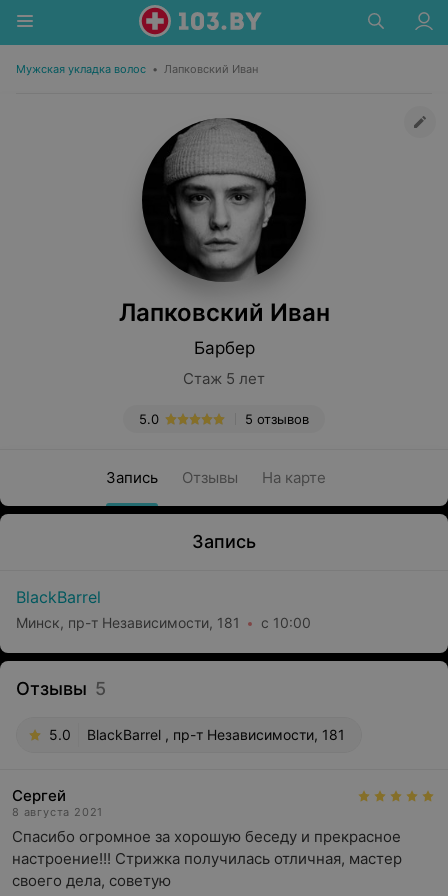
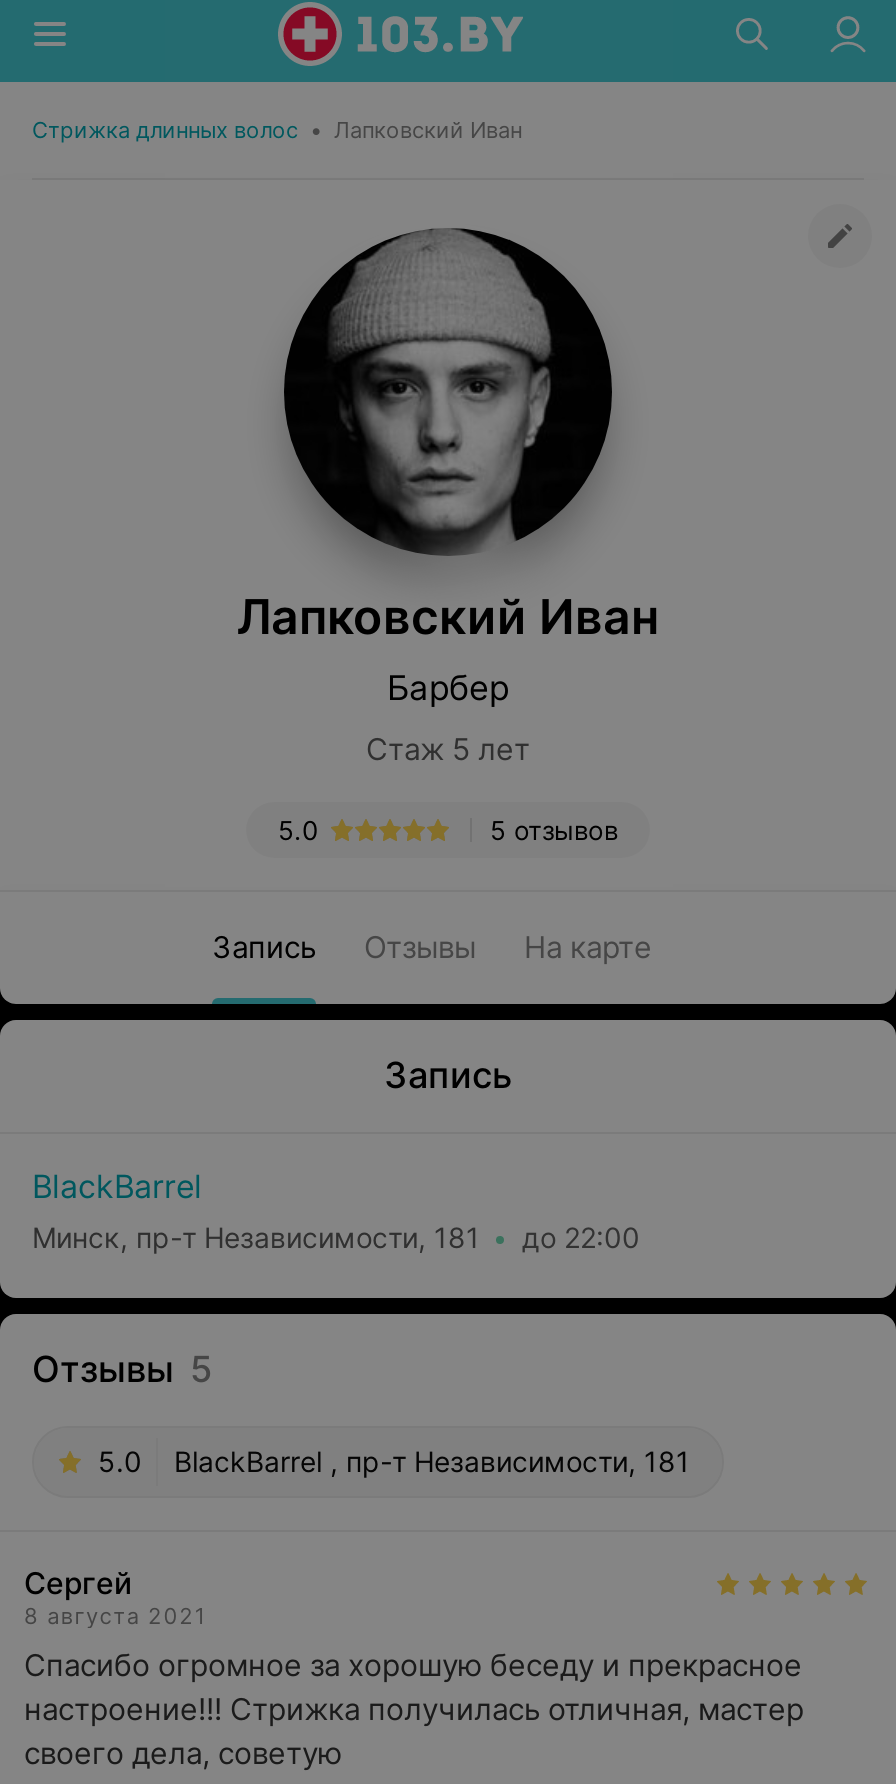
[16,62,258,76] Мужская укладка волос • Лапковский Иван -> [32,116,522,144] Стрижка длинных волос • Лапковский Иван
[16,614,311,631] Минск, пр-т Независимости, 181 с 10:00 -> [32,1220,640,1254] Минск, пр-т Независимости, 181 до 22:00

